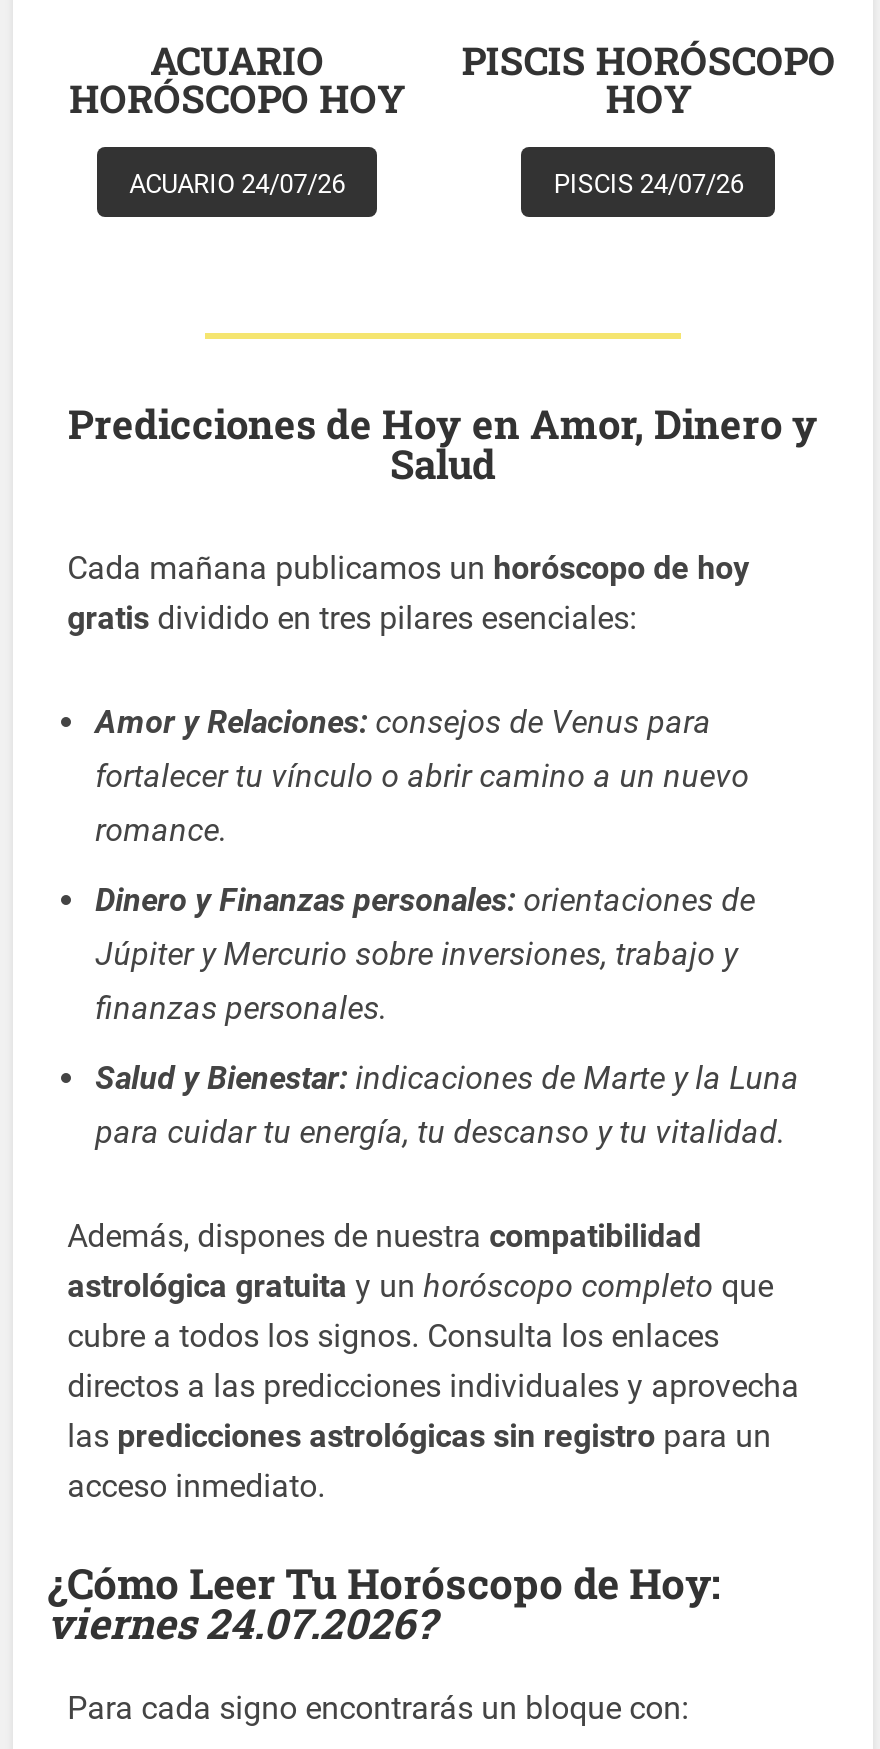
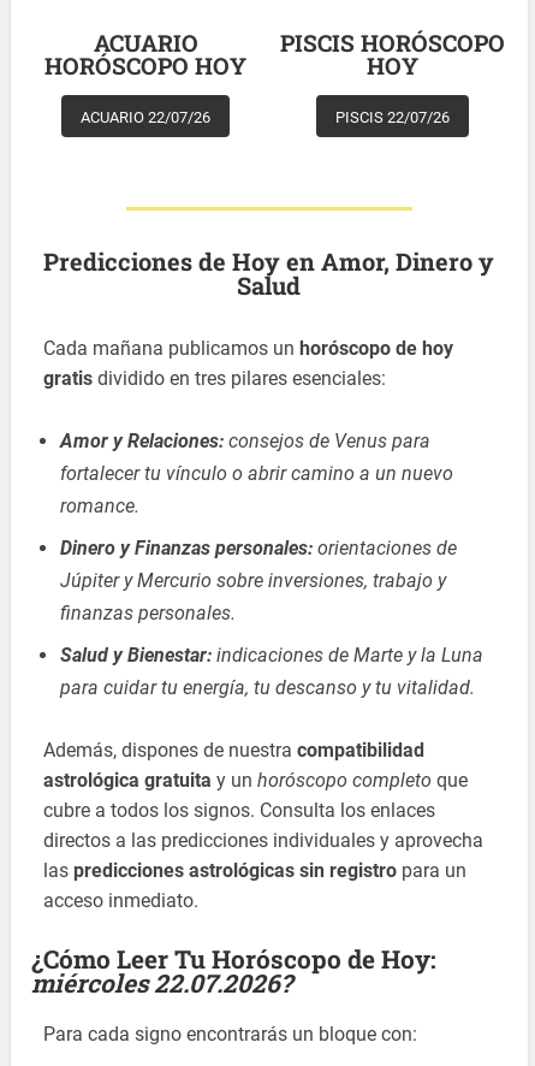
[129,169,345,199] ACUARIO 24/07/26 -> [81,108,211,126] ACUARIO 22/07/26
[554,169,744,199] PISCIS 24/07/26 -> [336,108,450,126] PISCIS 22/07/26
[47,1595,435,1651] viernes 24.07.2026? -> [31,966,292,1000] miércoles 22.07.2026?

